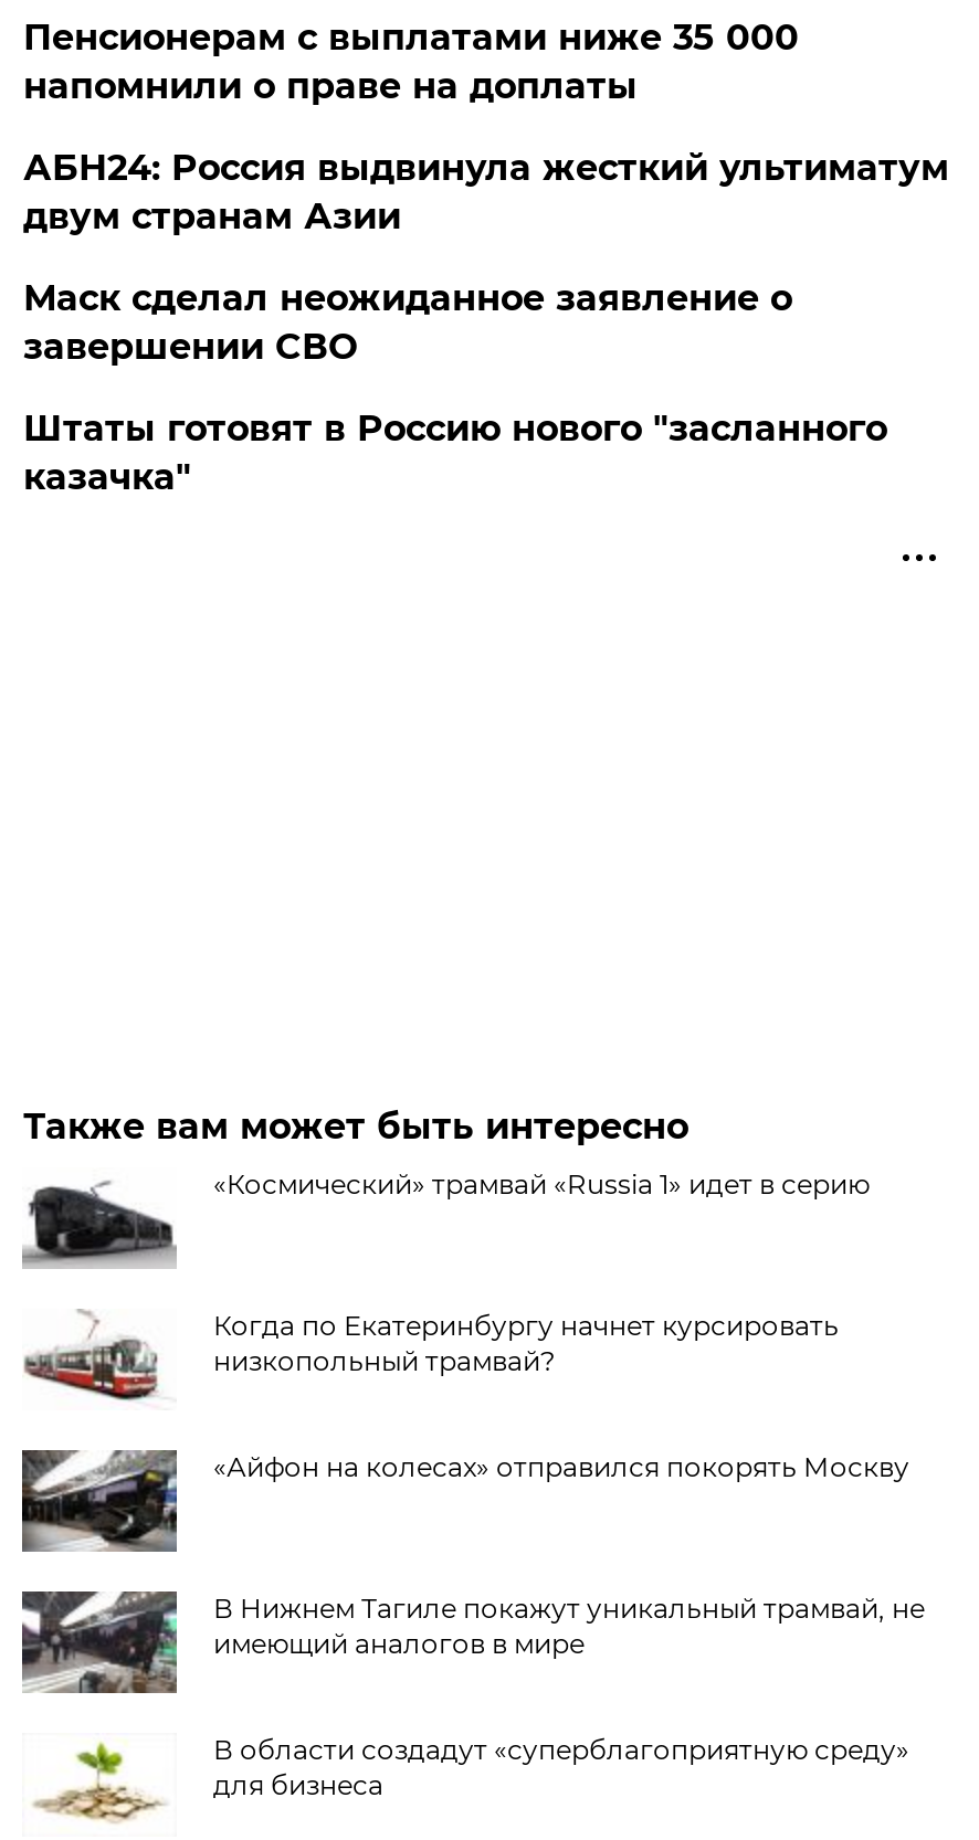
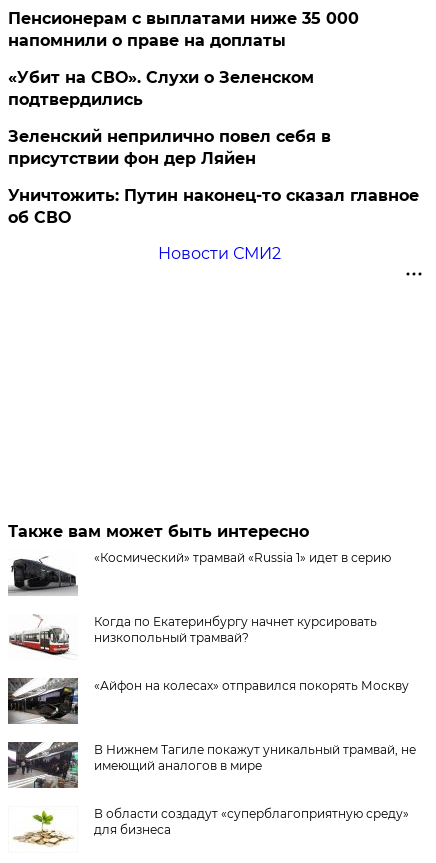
[23,147,949,498] АБН24: Россия выдвинула жесткий ультиматум | двум странам Азии | Маск сделал неожиданное заявление о | завершении СВО | Штаты готовят в Россию нового "засланного | казачка" -> [8,68,419,263] «Убит на СВО». Слухи о Зеленском | подтвердились | Зеленский неприлично повел cебя в | присутствии фон дер Ляйен | Уничтожить: Путин наконец-то сказал главное | об СВО | Новости СМИ2

